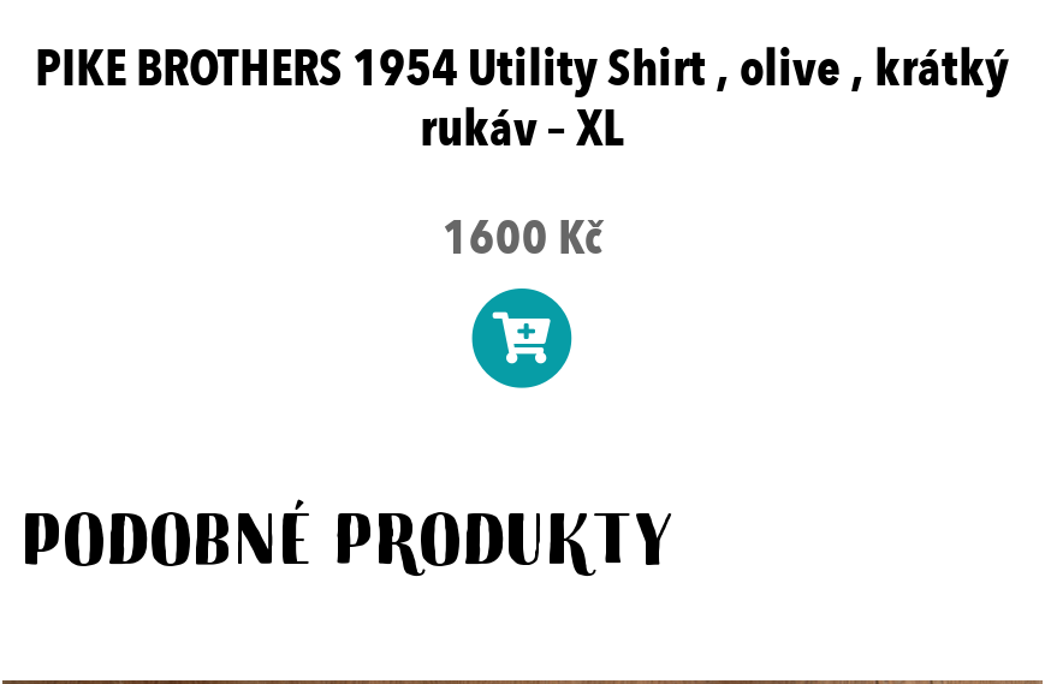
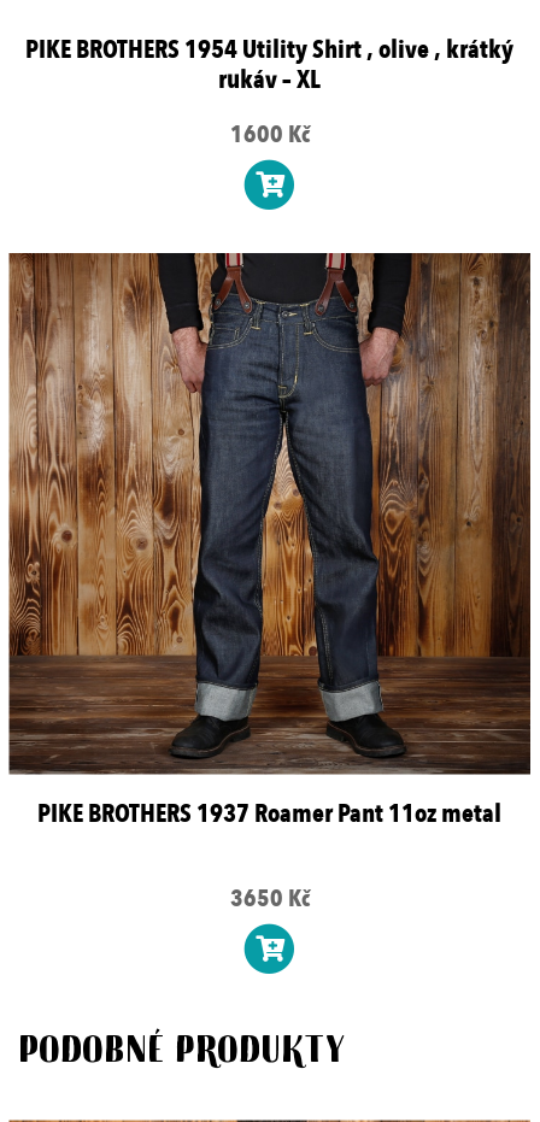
none -> [7,252,532,914] [image] | PIKE BROTHERS 1937 Roamer Pant 11oz metal | 3650 Kč

